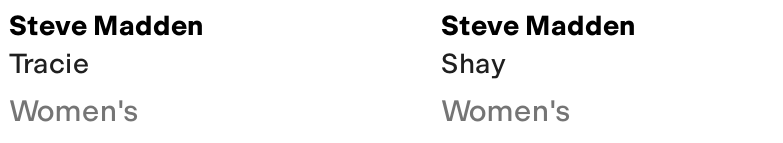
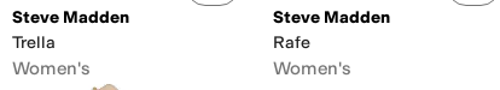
[9,47,89,81] Tracie -> [12,33,56,53] Trella
[441,47,505,81] Shay -> [273,33,310,53] Rafe

